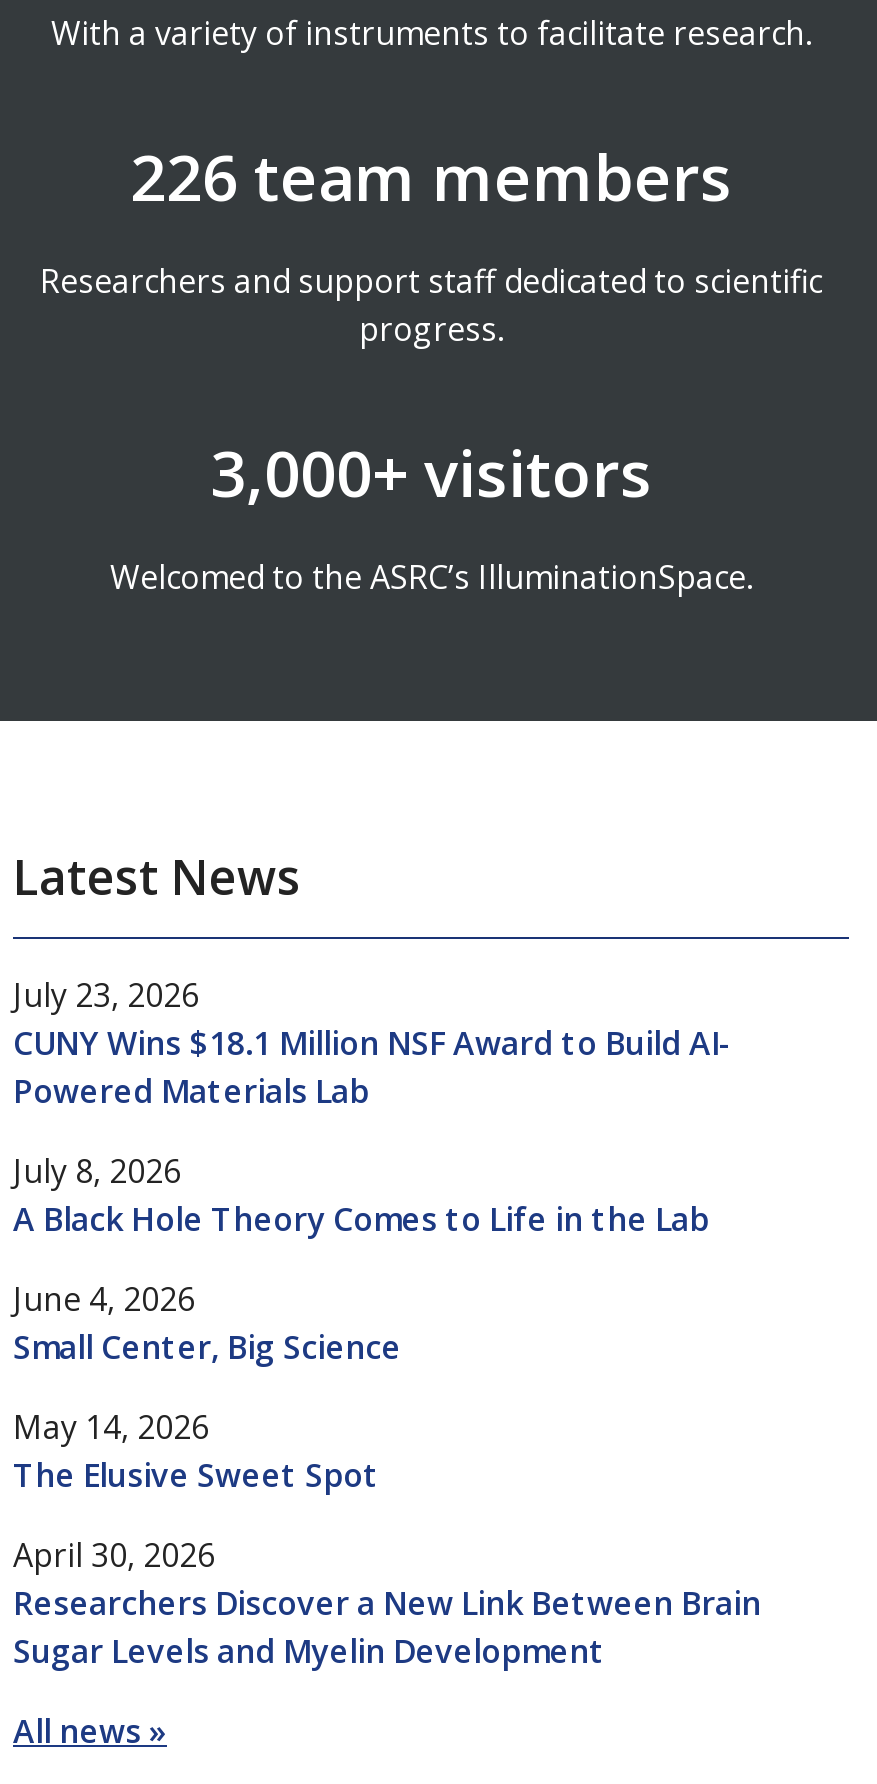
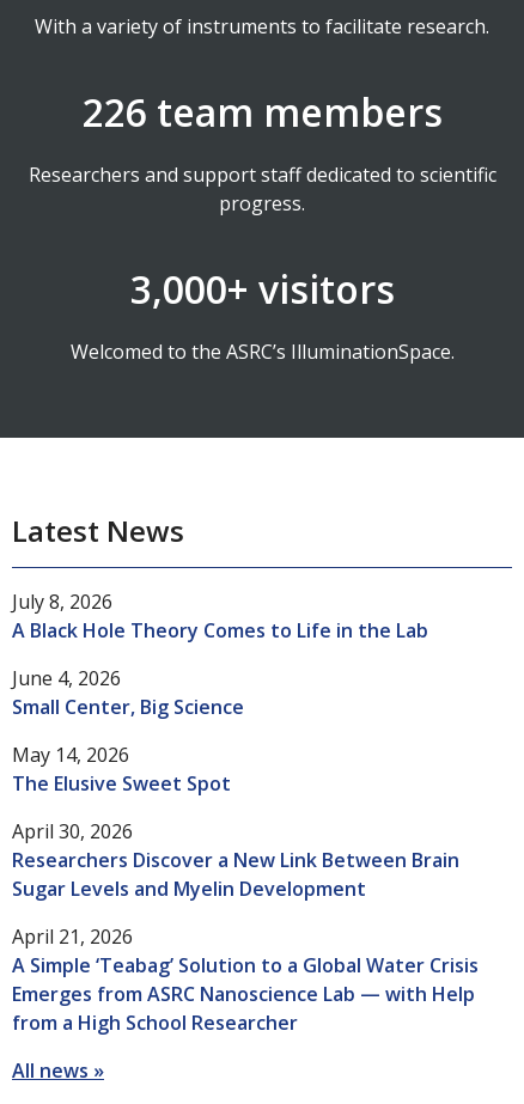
[13,973,731,1113] July 23, 2026 | CUNY Wins $18.1 Million NSF Award to Build AI- | Powered Materials Lab -> none
moved [13,1149,761,1673] -> [12,589,459,902]: July 8, 2026 | A Black Hole Theory Comes to Life in the Lab | June 4, 2026 | ... | Researchers Discover a New Link Between Brain | Sugar Levels and Myelin Development
none -> [12,924,479,1036] April 21, 2026 | A Simple ‘Teabag’ Solution to a Global Water Crisis | Emerges from ASRC Nanoscience Lab — with Help | from a High School Researcher

